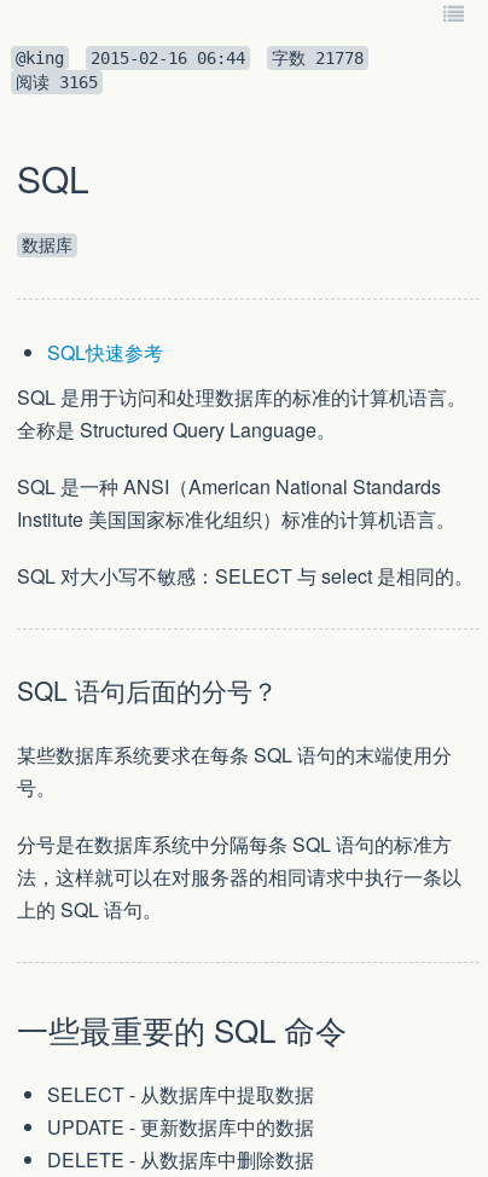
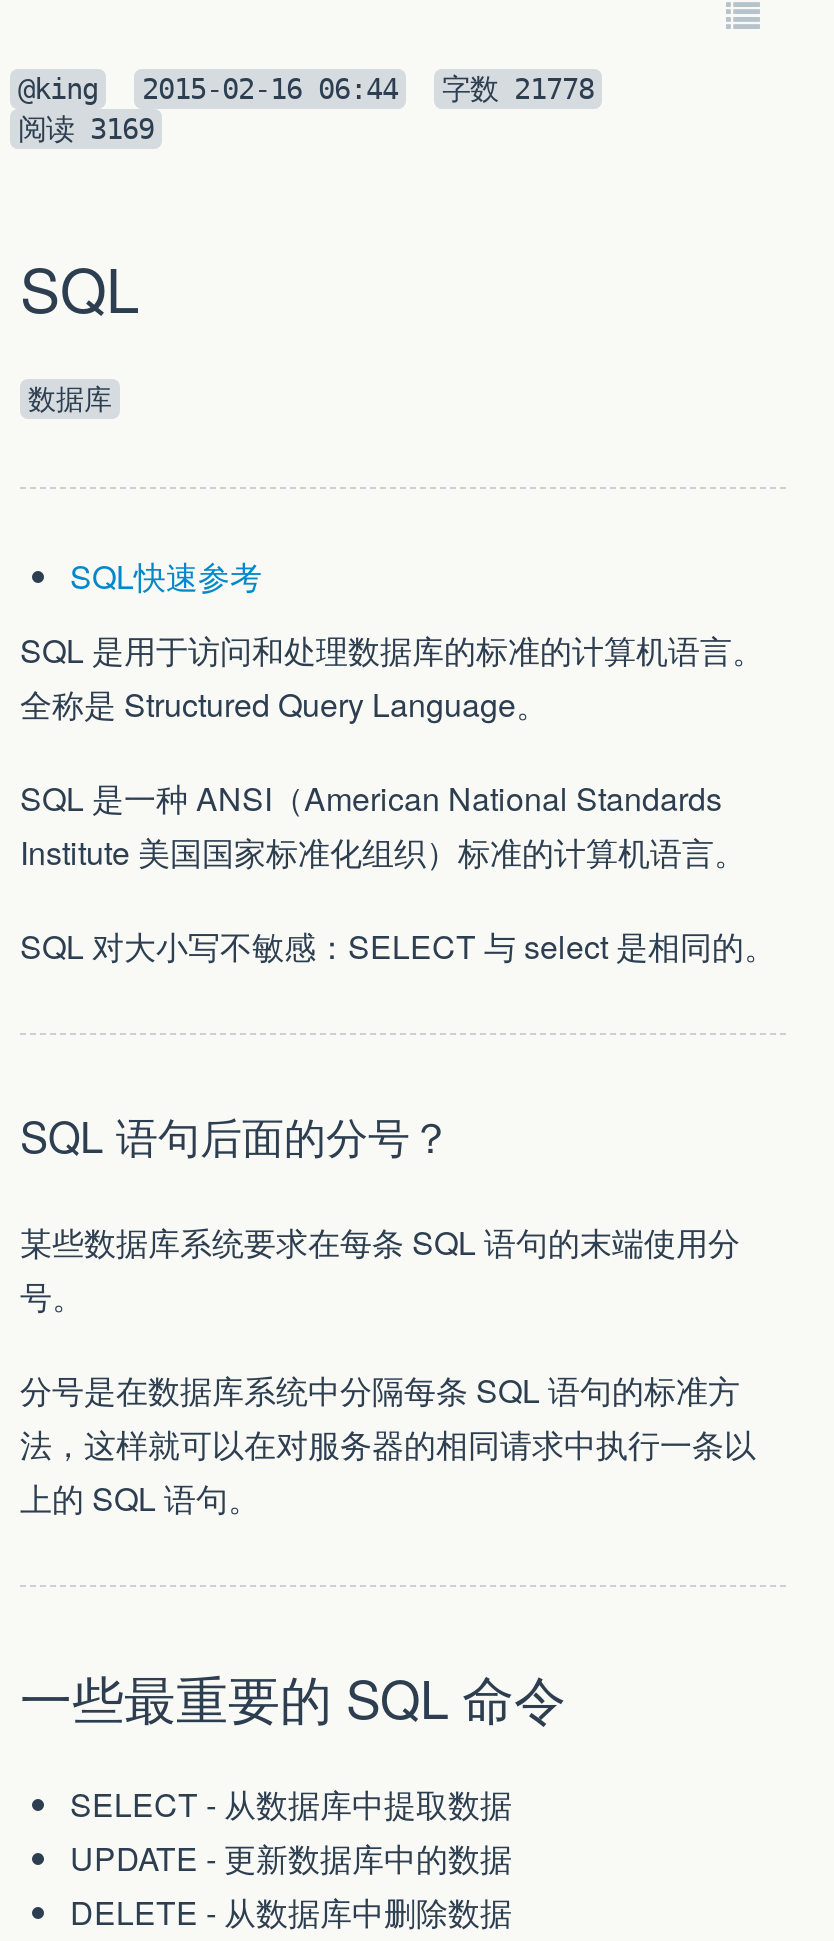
[16,73,98,92] 阅读3165 -> [18,113,154,145] 阅读3169

